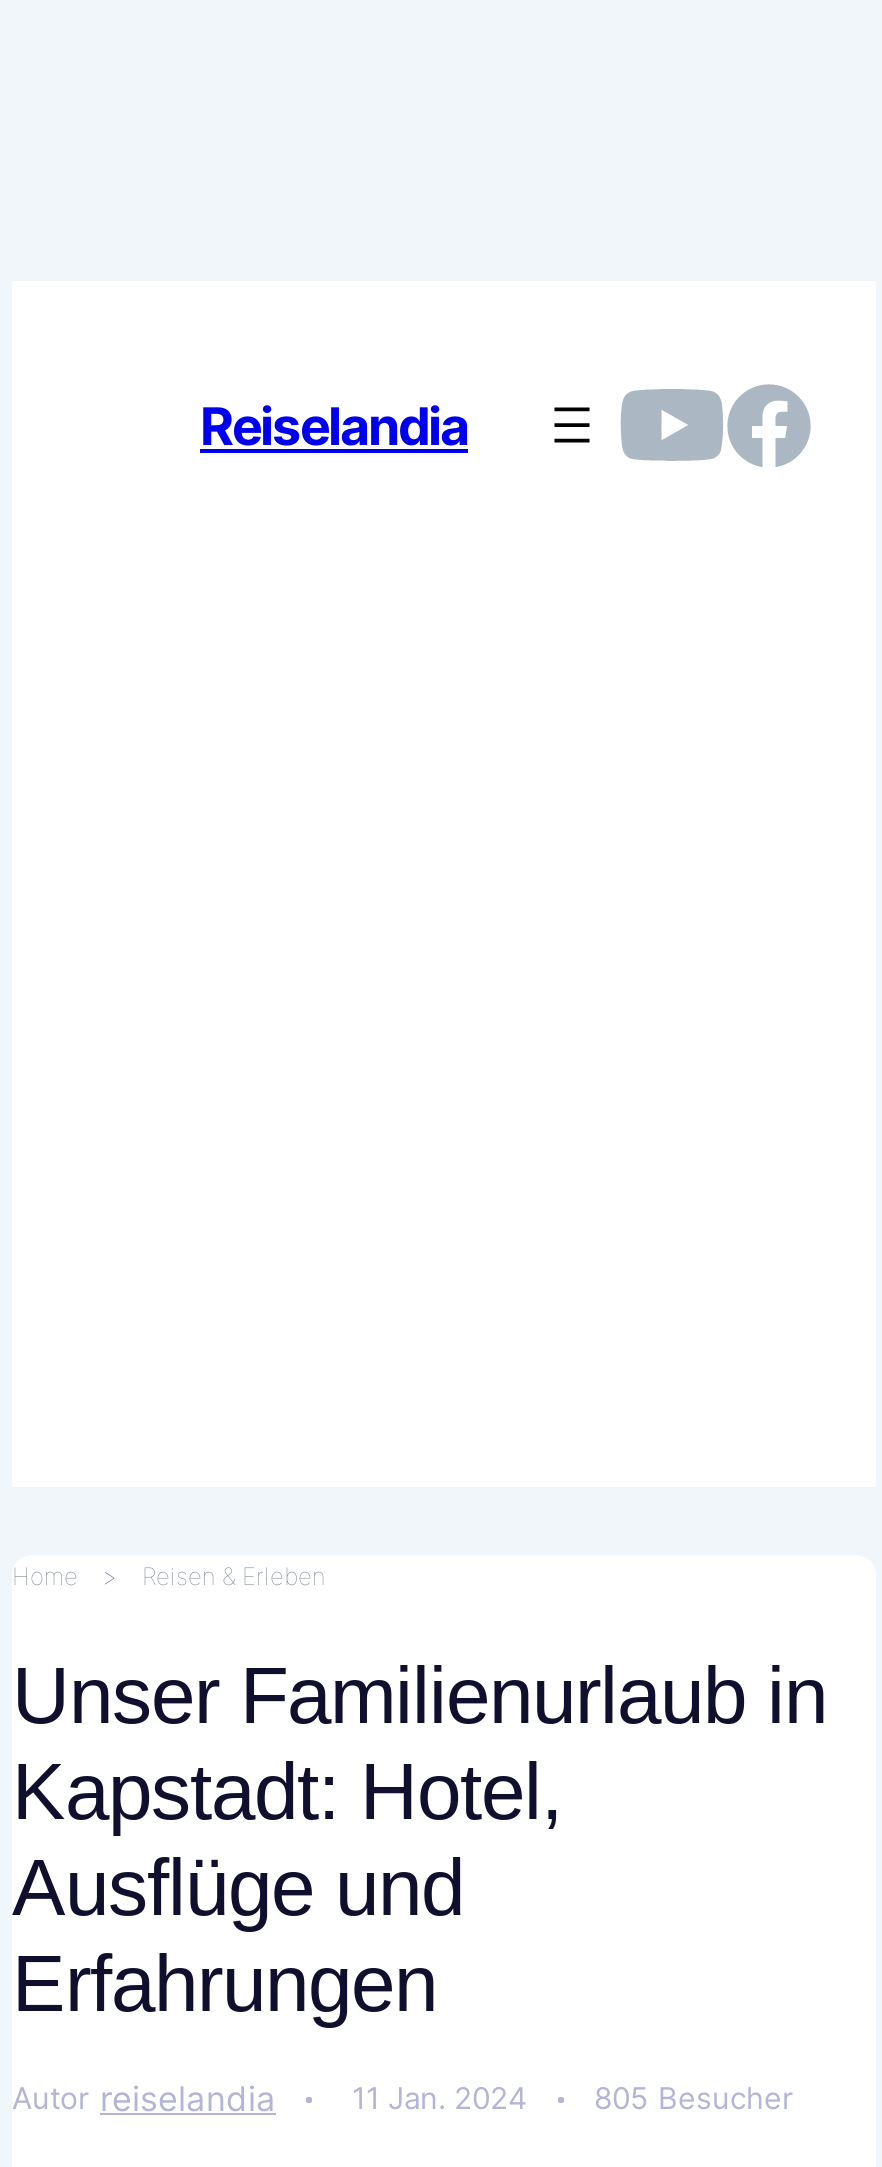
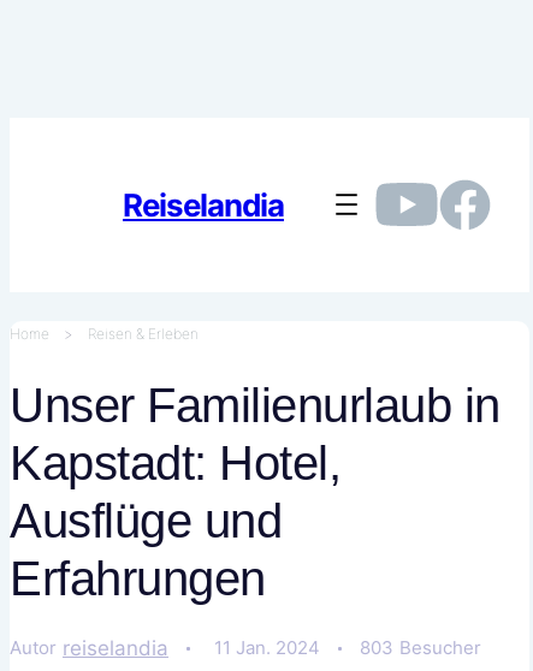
[12,2079,794,2119] Autor reiselandia 11 Jan. 2024 805 Besucher -> [10,636,481,660] Autor reiselandia 11 Jan. 2024 803 Besucher

